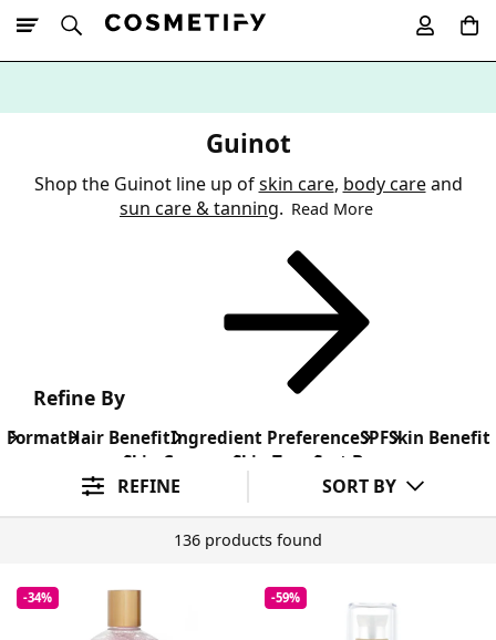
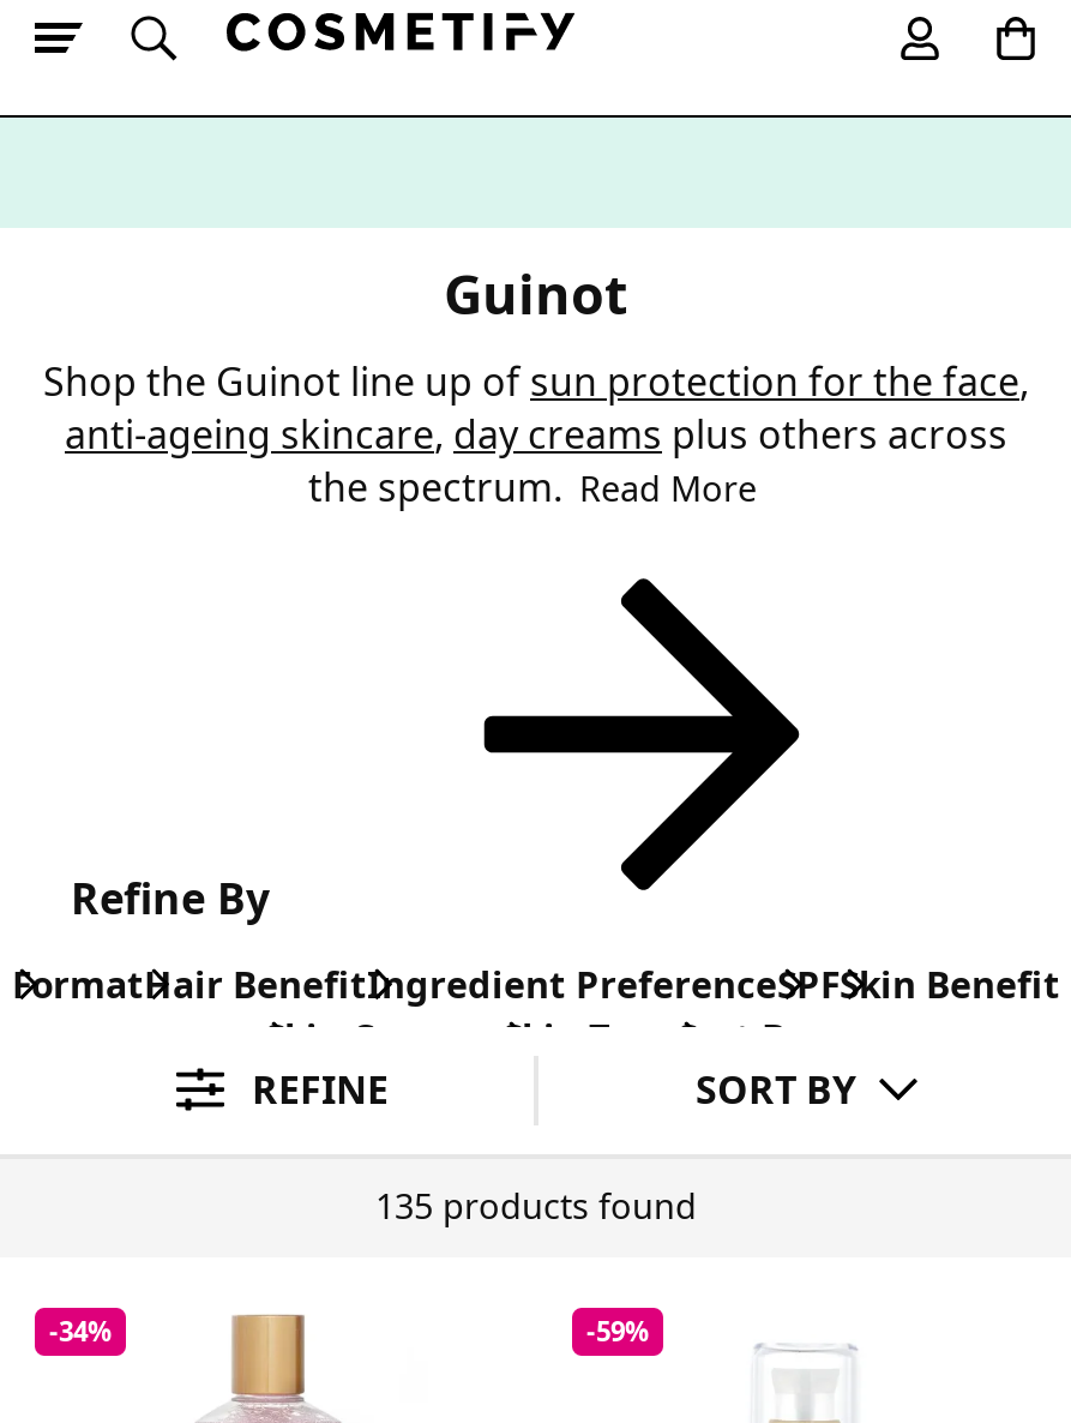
[34,171,462,220] Shop the Guinot line up of skin care, body care and | sun care & tanning. Read More -> [43,355,1029,513] Shop the Guinot line up of sun protection for the face, | anti-ageing skincare, day creams plus others across | the spectrum. Read More
[174,529,322,551] 136 products found -> [375,1184,697,1229] 135 products found

